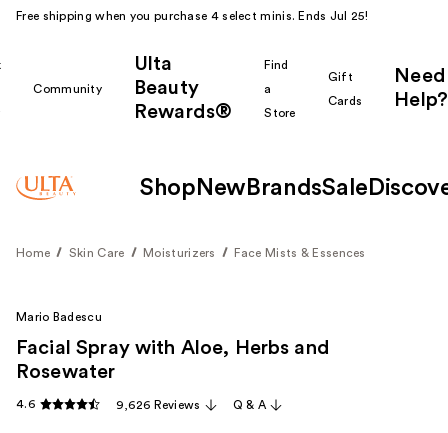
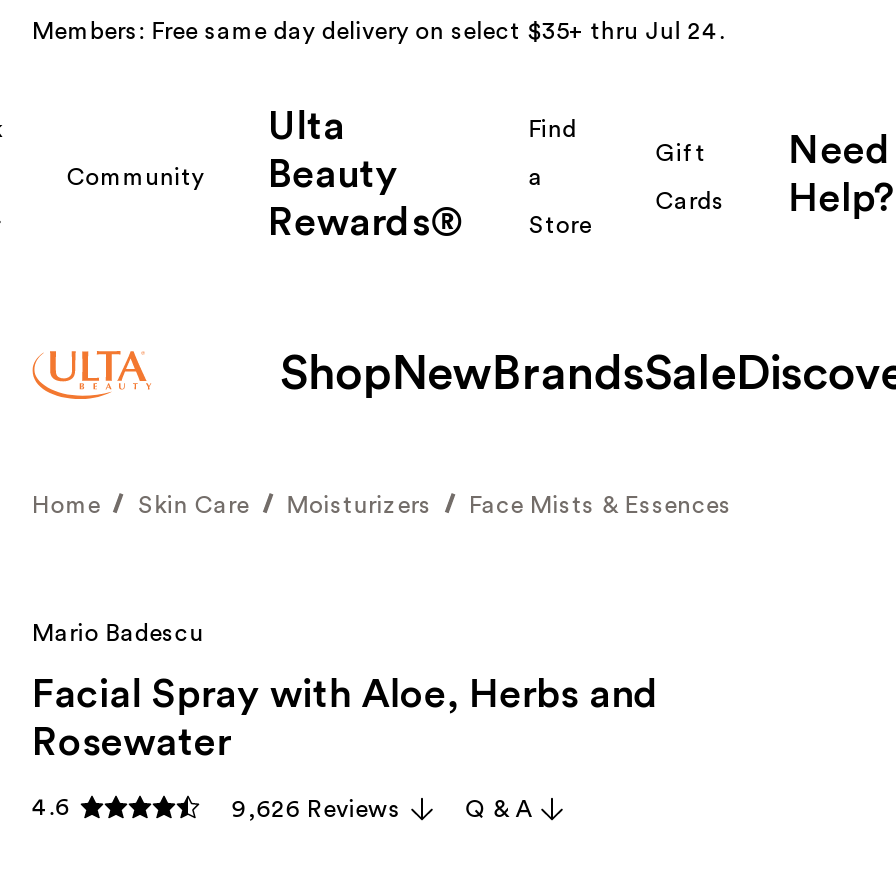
[16,10,368,22] Free shipping when you purchase 4 select minis. Ends Jul 25! -> [32,19,725,43] Members: Free same day delivery on select $35+ thru Jul 24.

